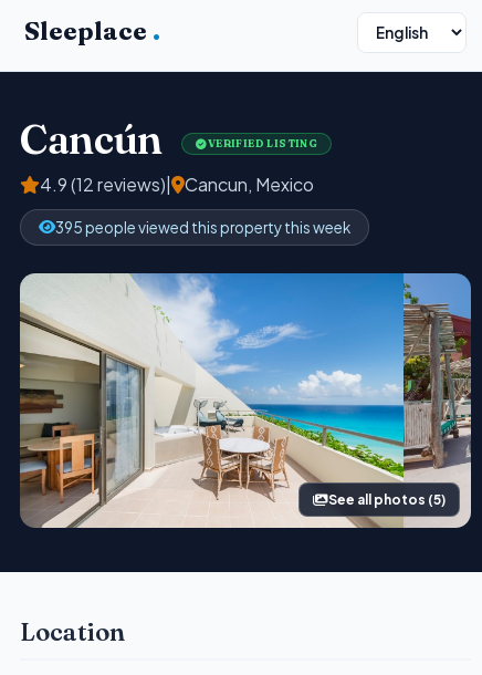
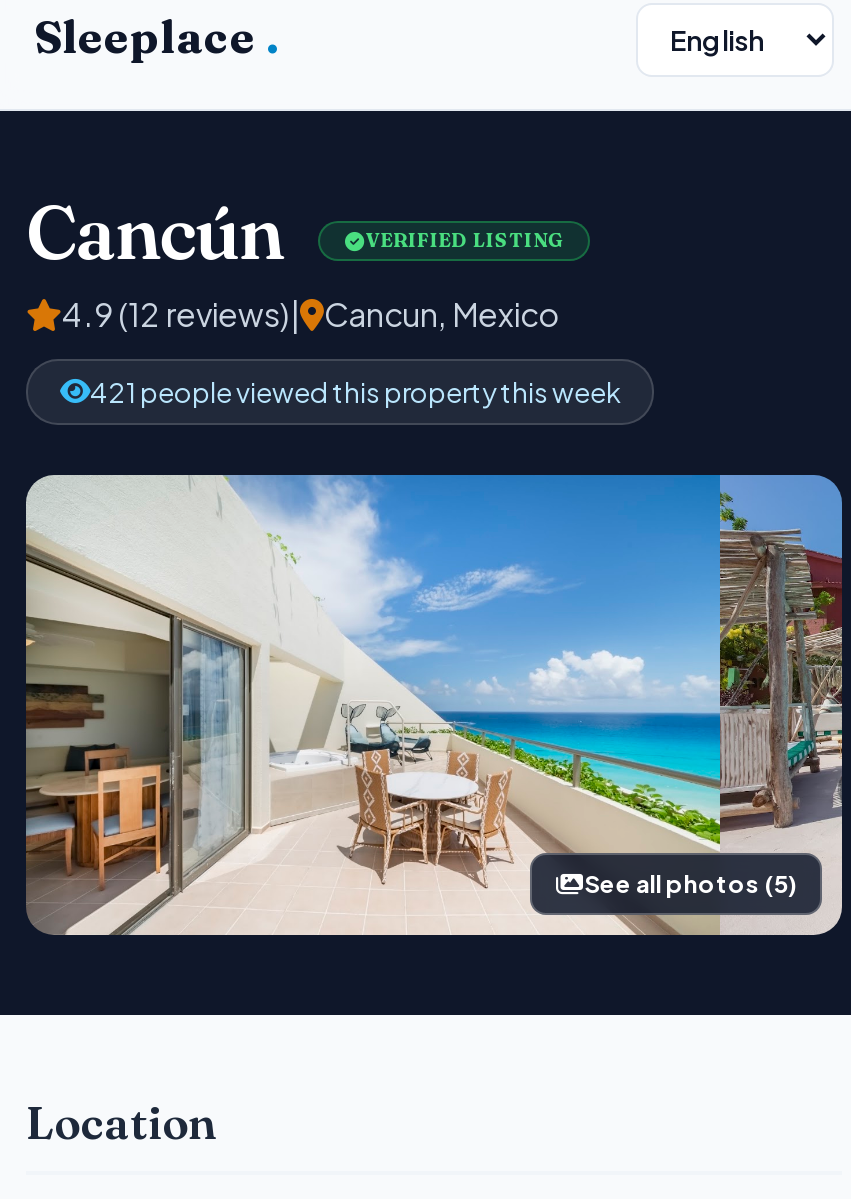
[55,218,350,237] 395 people viewed this property this week -> [90,375,620,409] 421 people viewed this property this week

